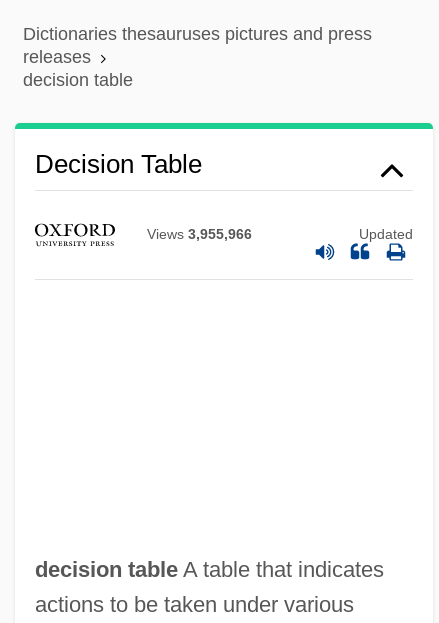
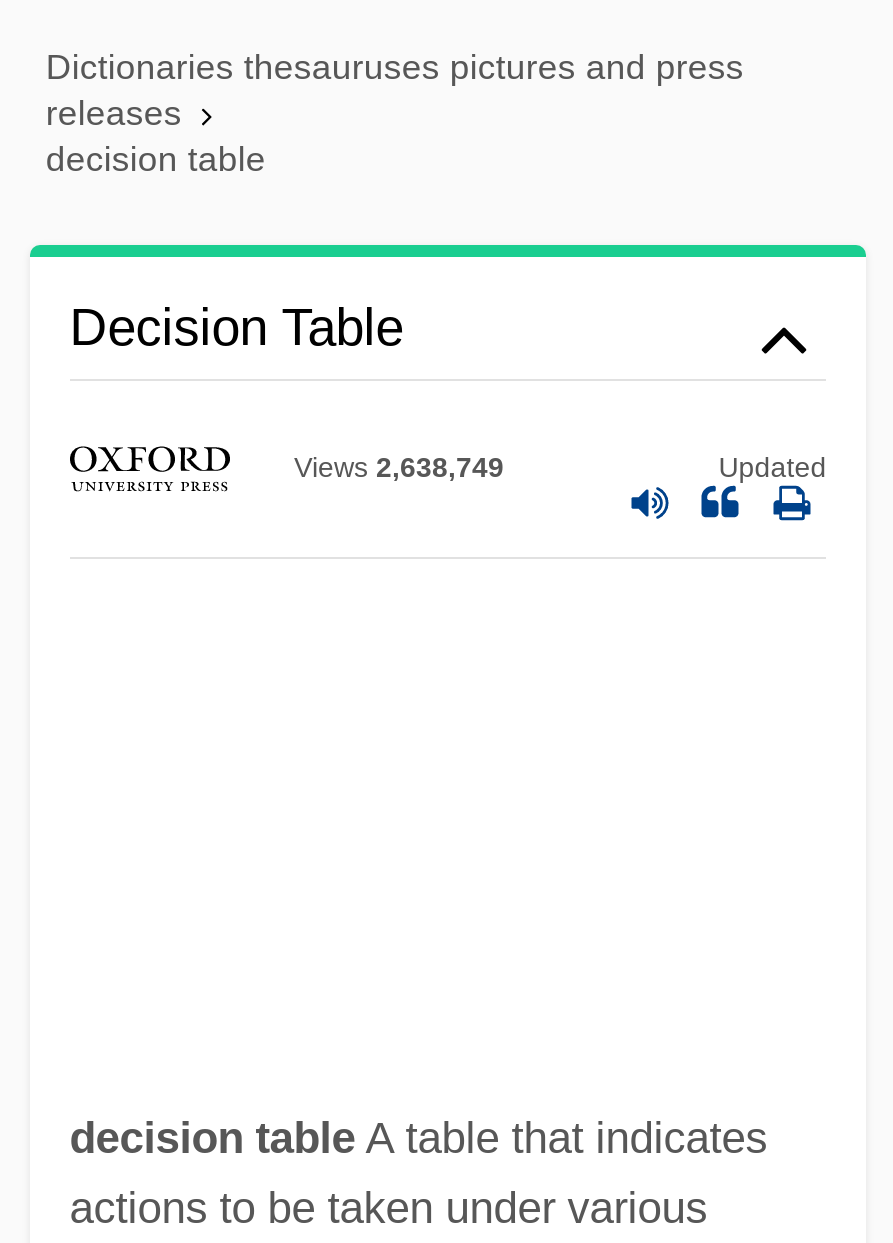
[147,226,252,242] Views 3,955,966 -> [294,452,504,484] Views 2,638,749

